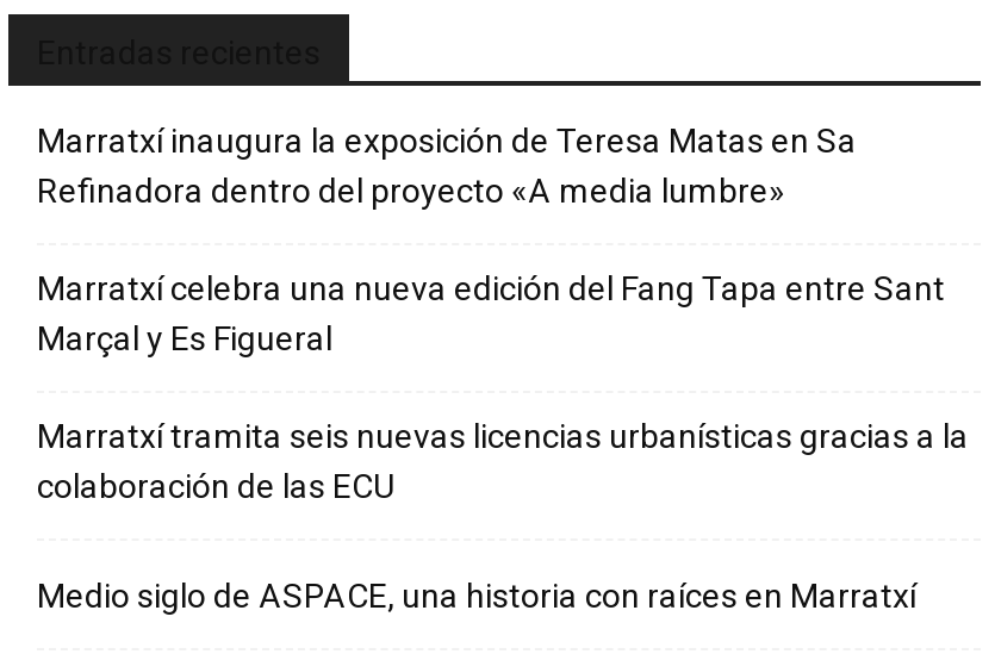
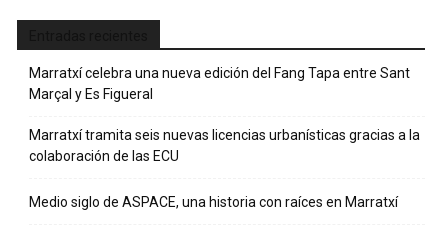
[37,122,857,210] Marratxí inaugura la exposición de Teresa Matas en Sa | Refinadora dentro del proyecto «A media lumbre» -> none

